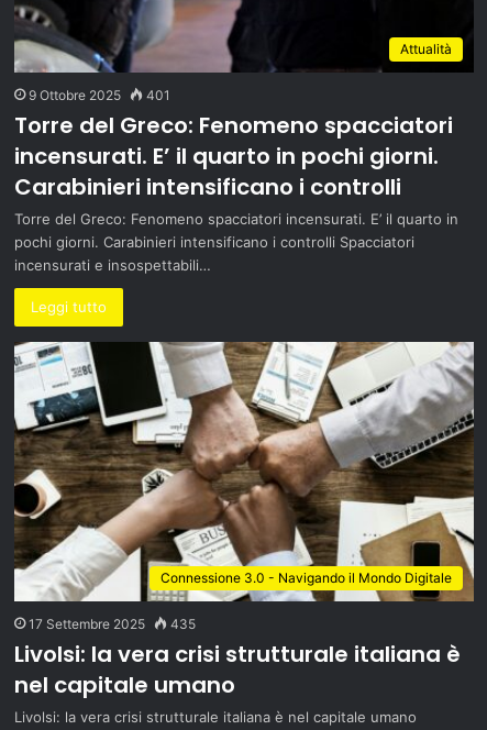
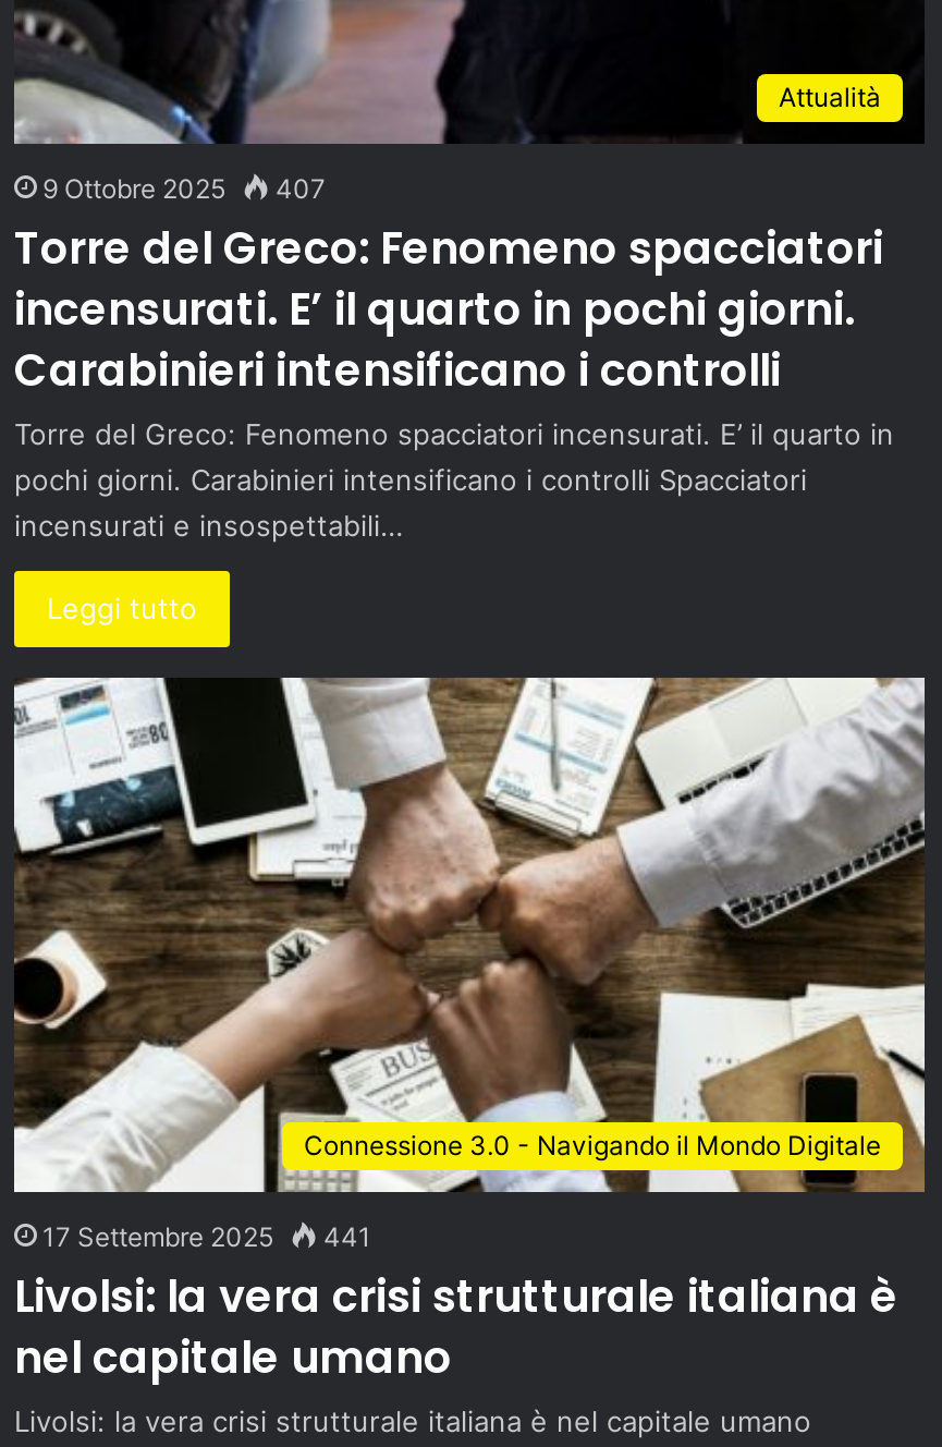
[29,87,170,104] 9 Ottobre 2025 401 -> [42,173,326,205] 9 Ottobre 2025 407
[29,616,196,632] 17 Settembre 2025 435 -> [42,1220,371,1253] 17 Settembre 2025 441

